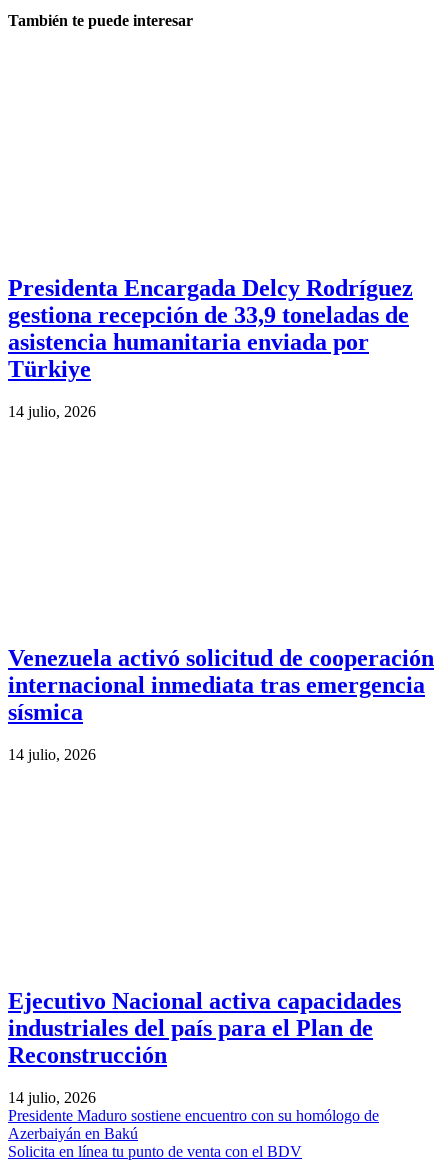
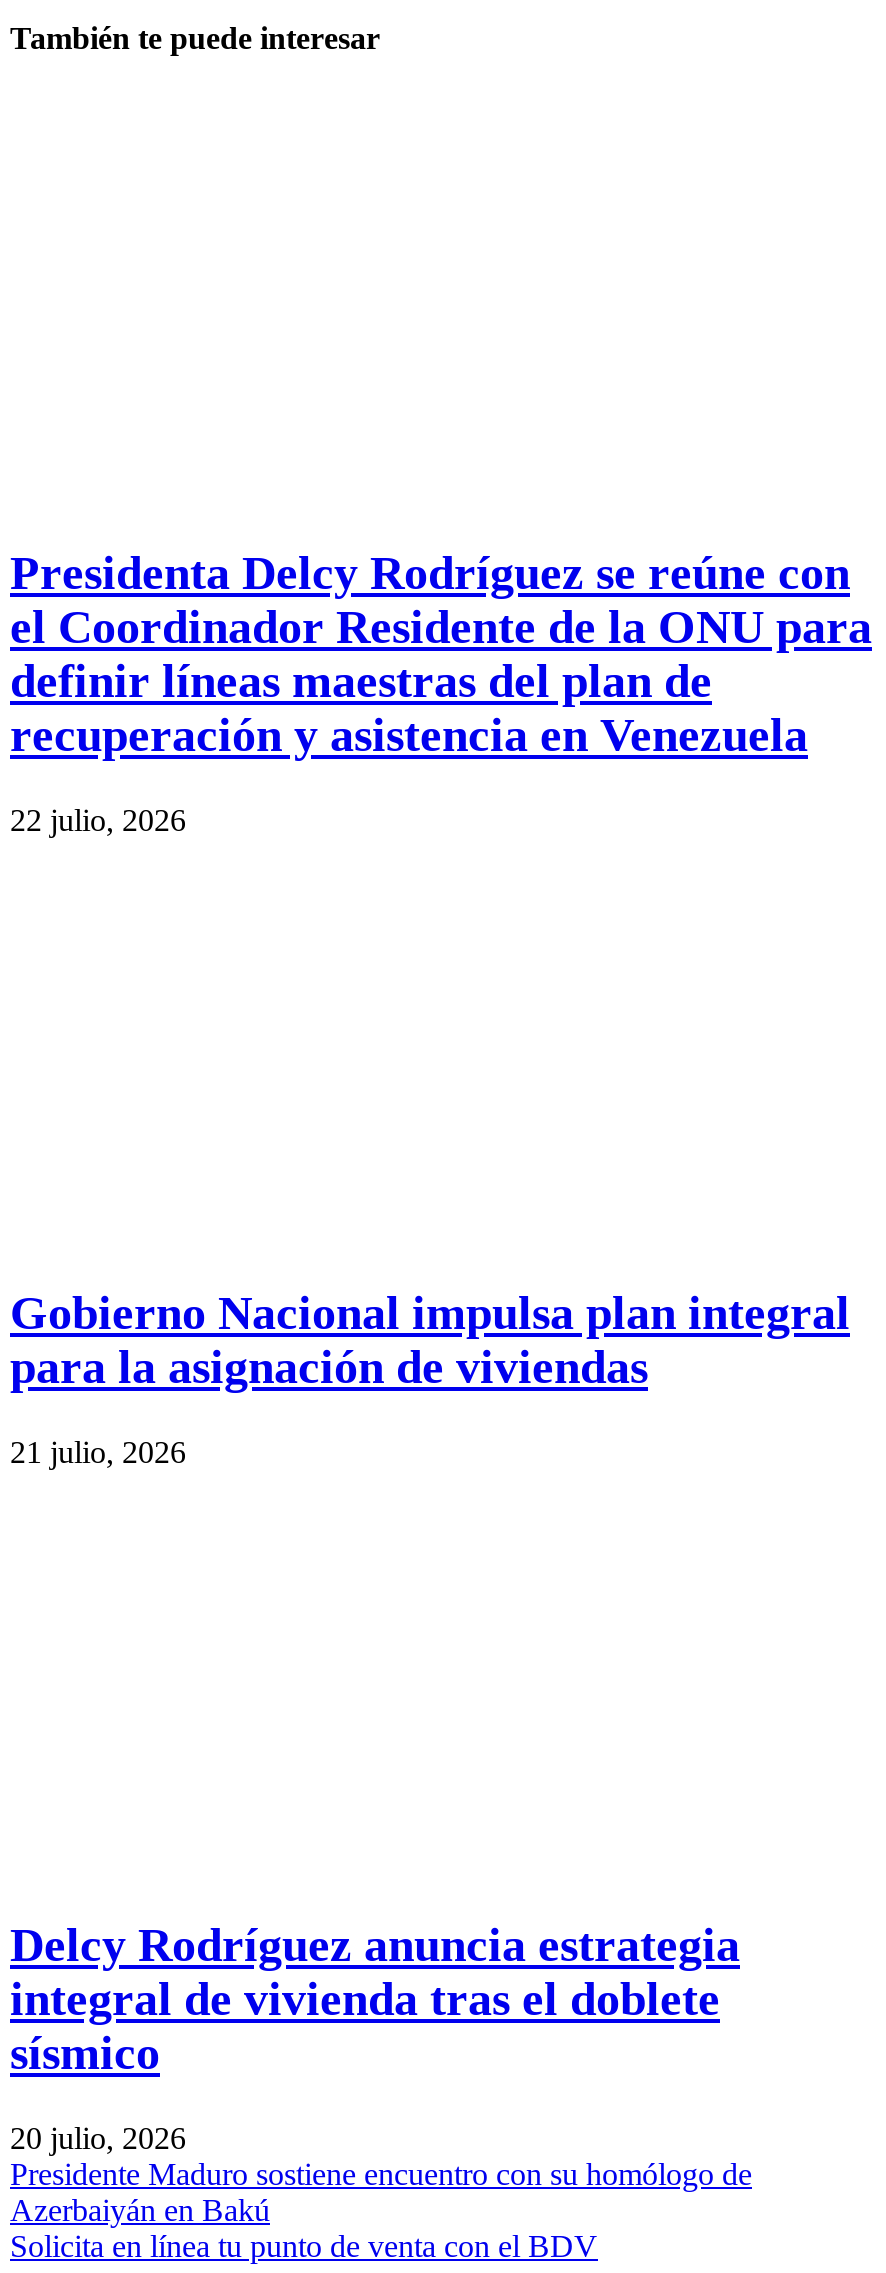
[8,275,413,382] Presidenta Encargada Delcy Rodríguez | gestiona recepción de 33,9 toneladas de | asistencia humanitaria enviada por | Türkiye -> [10,547,872,761] Presidenta Delcy Rodríguez se reúne con | el Coordinador Residente de la ONU para | definir líneas maestras del plan de | recuperación y asistencia en Venezuela
[8,403,96,420] 14 julio, 2026 -> [10,803,186,837] 22 julio, 2026
[8,645,434,725] Venezuela activó solicitud de cooperación | internacional inmediata tras emergencia | sísmica -> [10,1287,850,1393] Gobierno Nacional impulsa plan integral | para la asignación de viviendas
[8,746,96,763] 14 julio, 2026 -> [10,1435,186,1469] 21 julio, 2026
[8,988,401,1068] Ejecutivo Nacional activa capacidades | industriales del país para el Plan de | Reconstrucción -> [10,1919,740,2079] Delcy Rodríguez anuncia estrategia | integral de vivienda tras el doblete | sísmico
[8,1089,96,1106] 14 julio, 2026 -> [10,2121,186,2155] 20 julio, 2026

